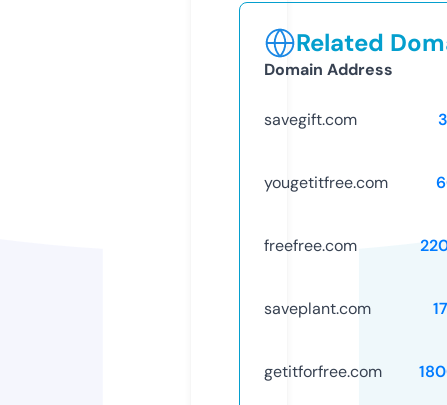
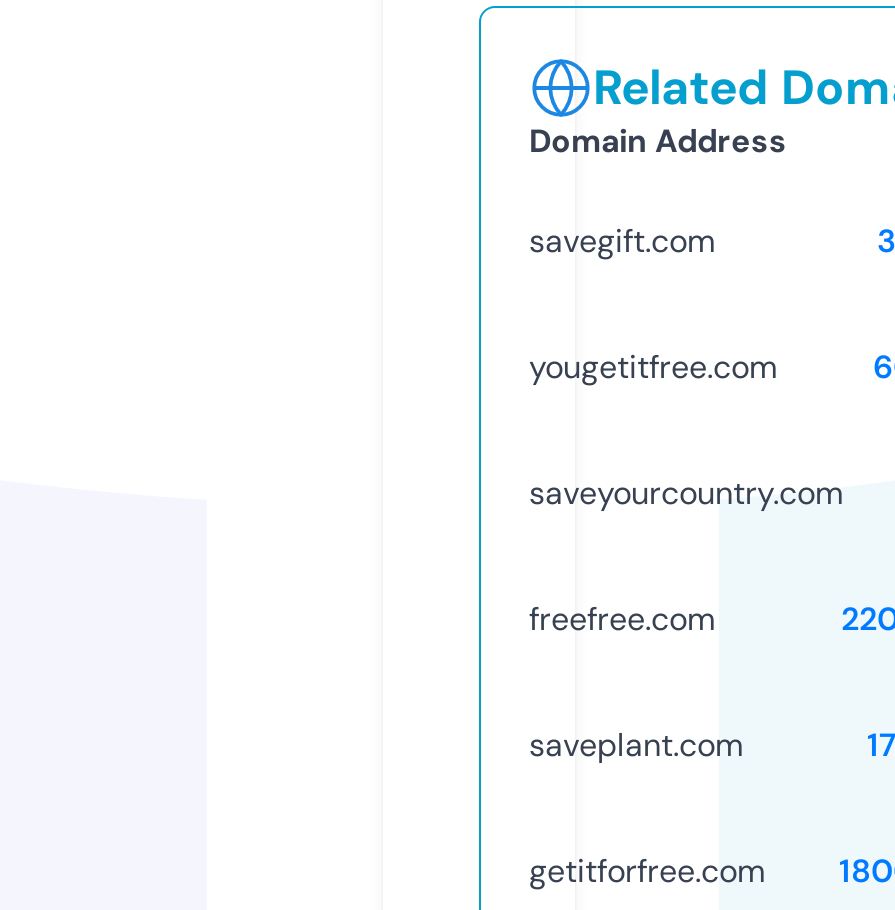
none -> [529,472,843,514] saveyourcountry.com

